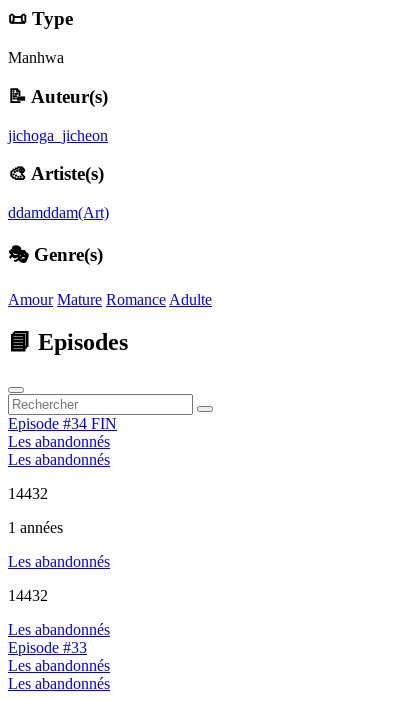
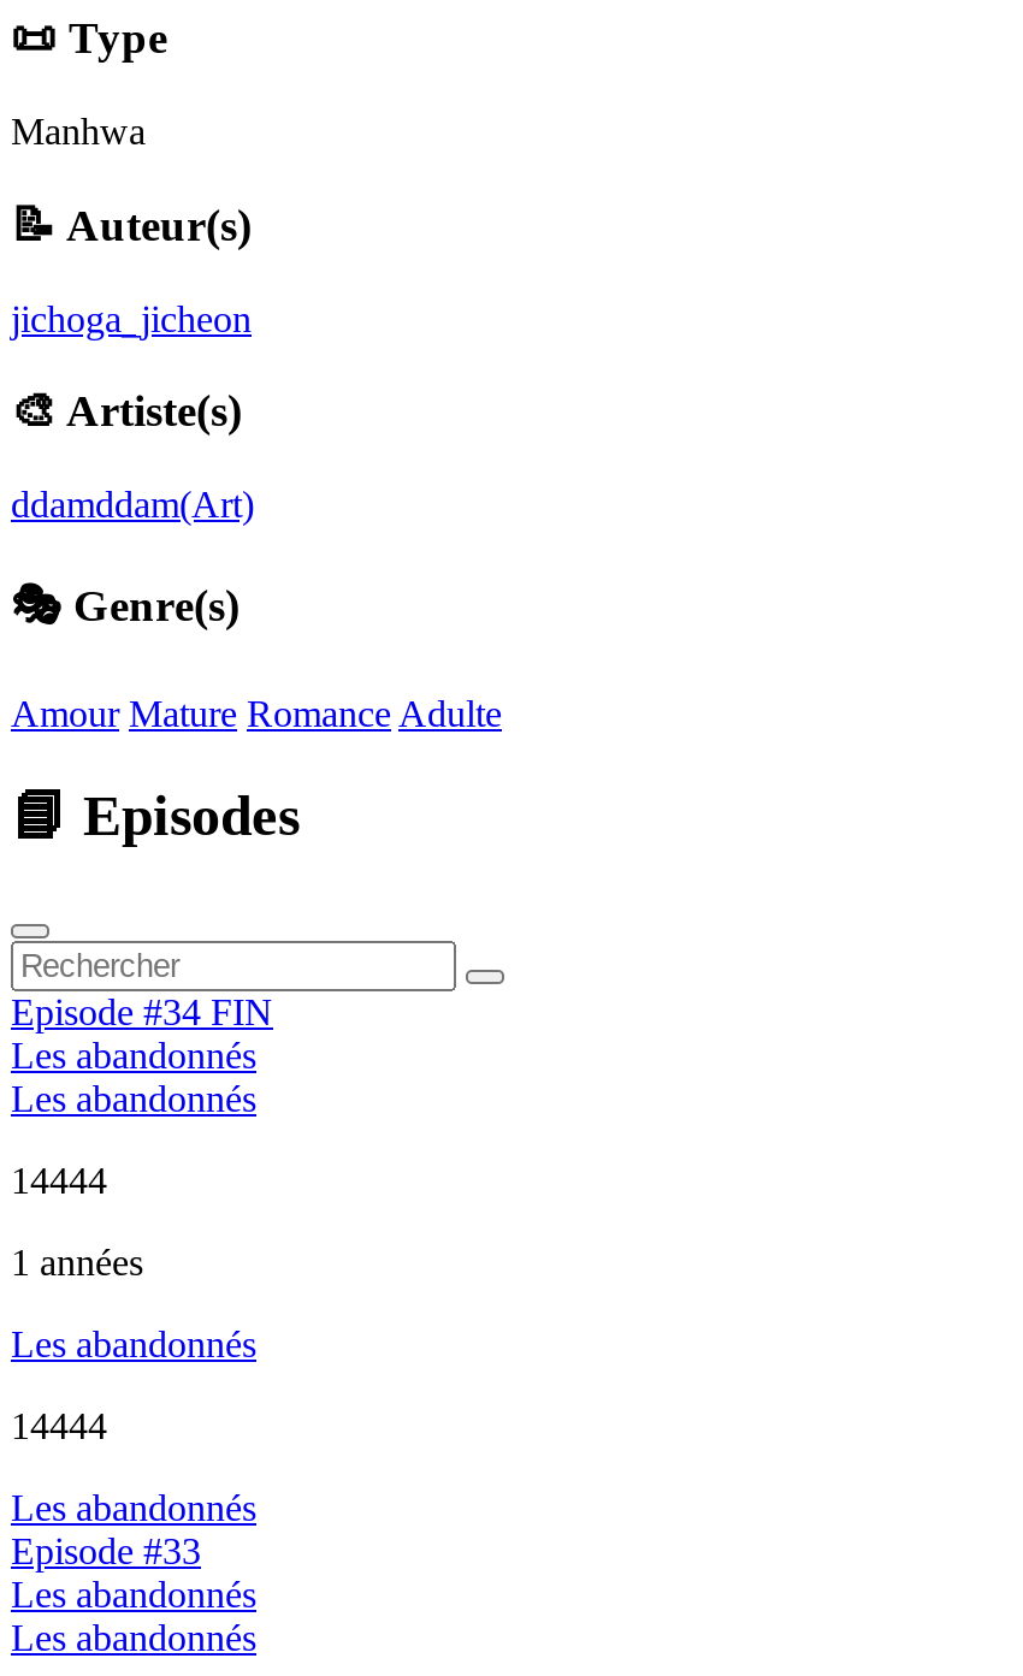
[8,485,48,502] 14432 -> [11,1161,107,1201] 14444
[8,587,48,604] 14432 -> [11,1406,107,1447] 14444

